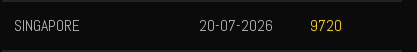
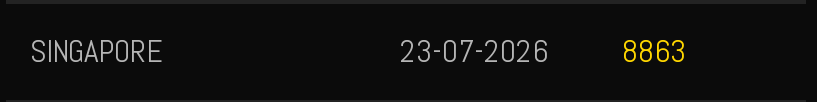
[199,16,273,36] 20-07-2026 -> [400,32,548,72] 23-07-2026
[310,16,342,36] 9720 -> [622,33,686,73] 8863

